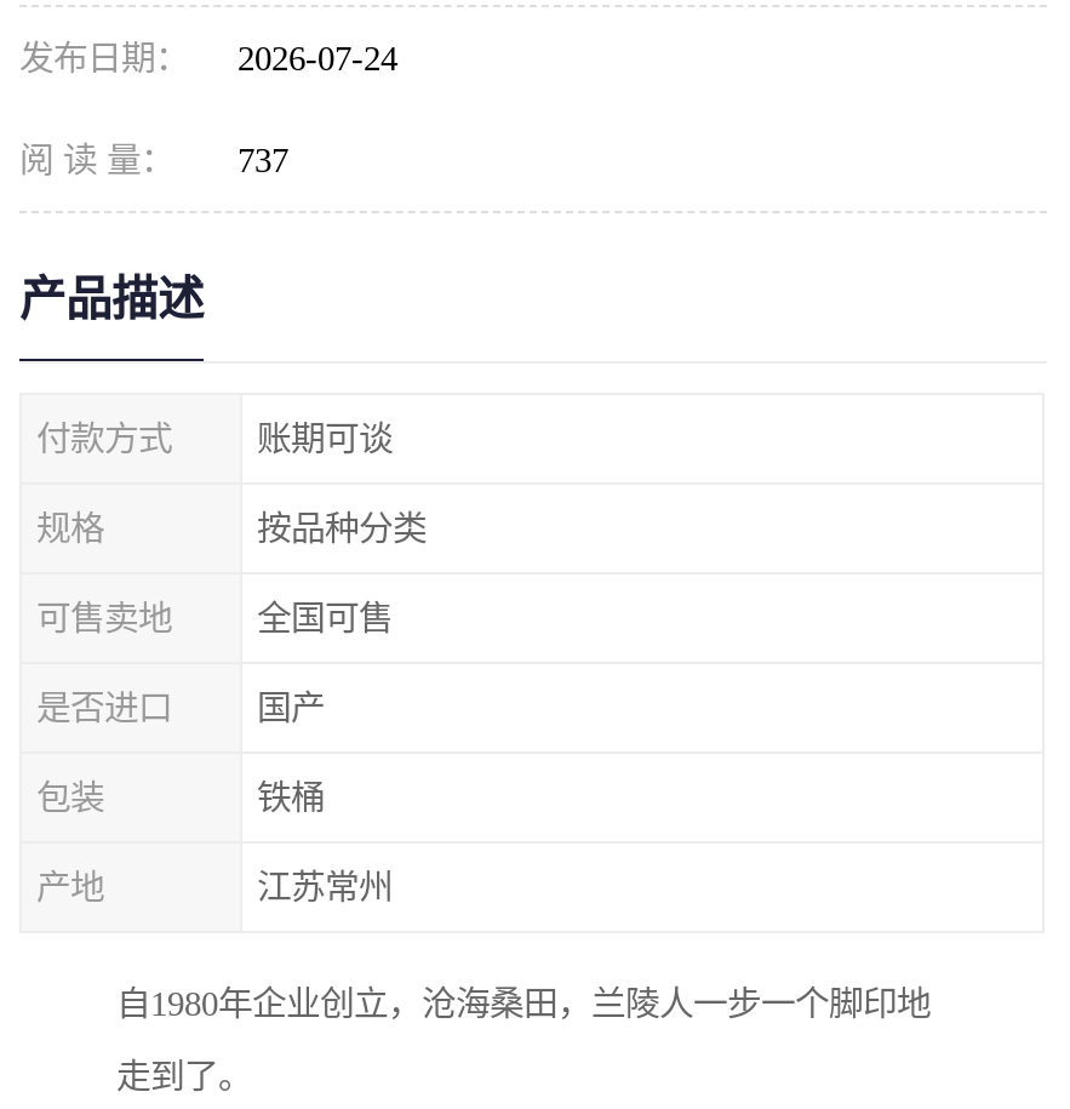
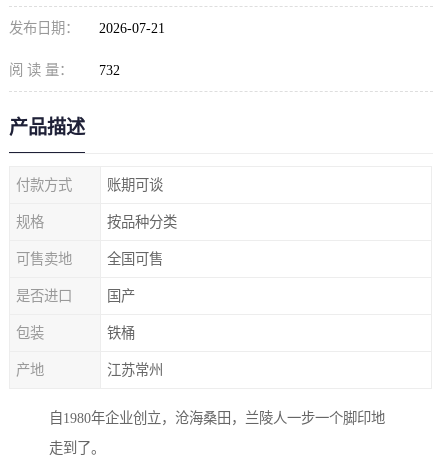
[19,39,397,78] 发布日期： 2026-07-24 -> [9,20,165,36] 发布日期： 2026-07-21
[19,141,288,179] 阅 读 量： 737 -> [9,62,120,78] 阅 读 量： 732

